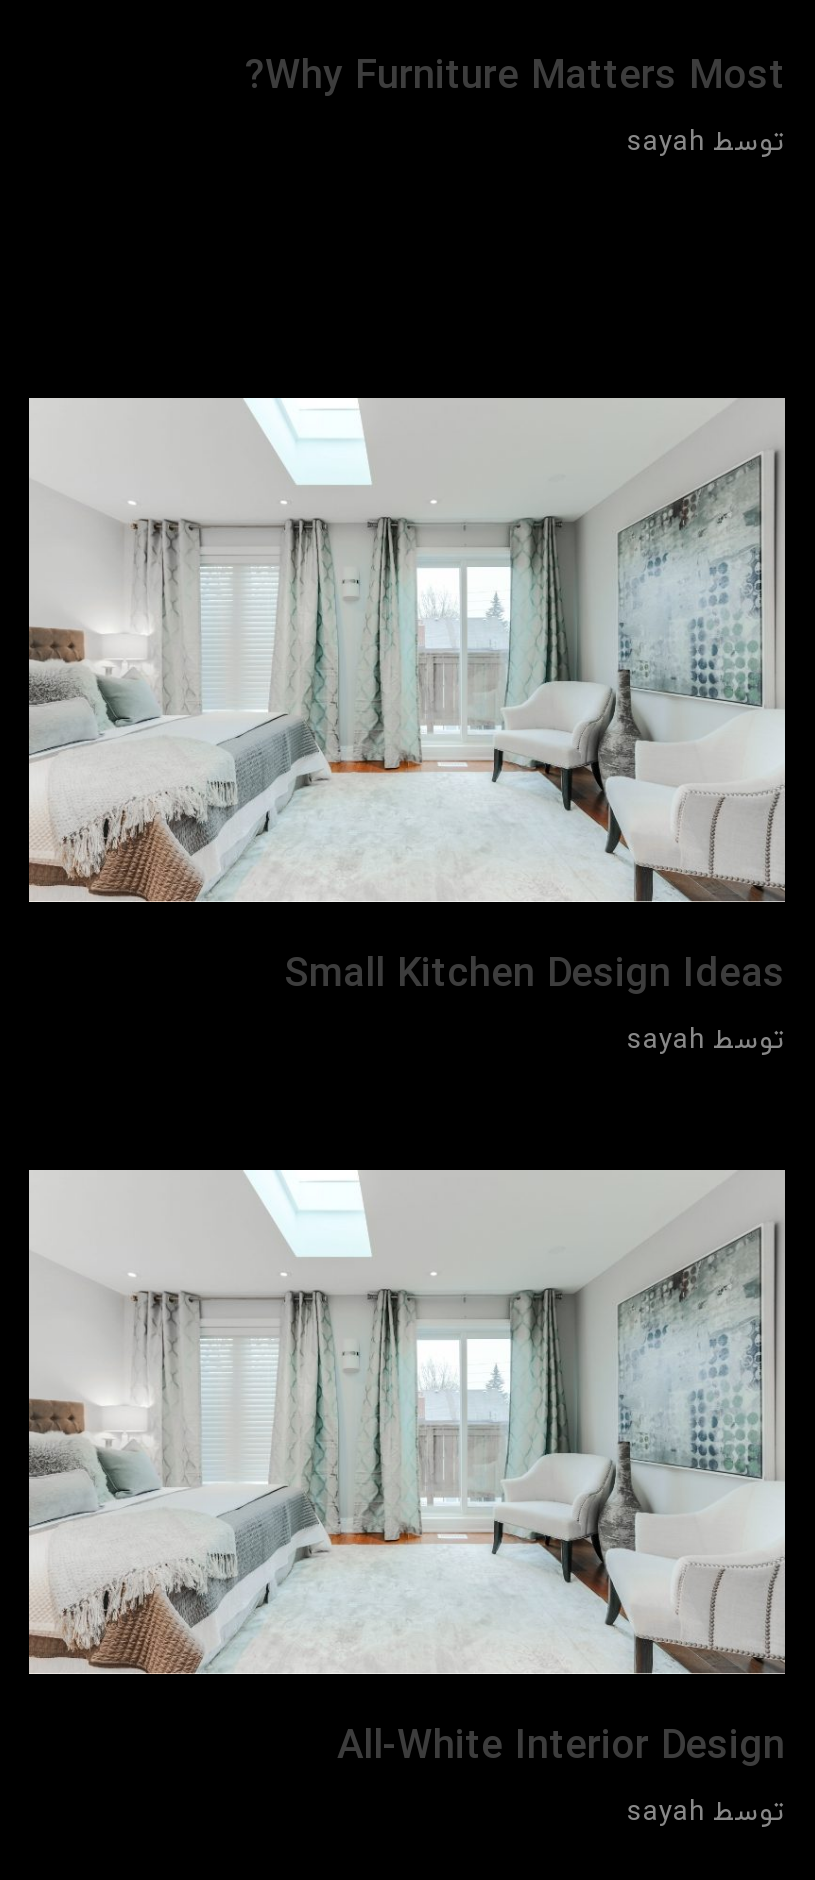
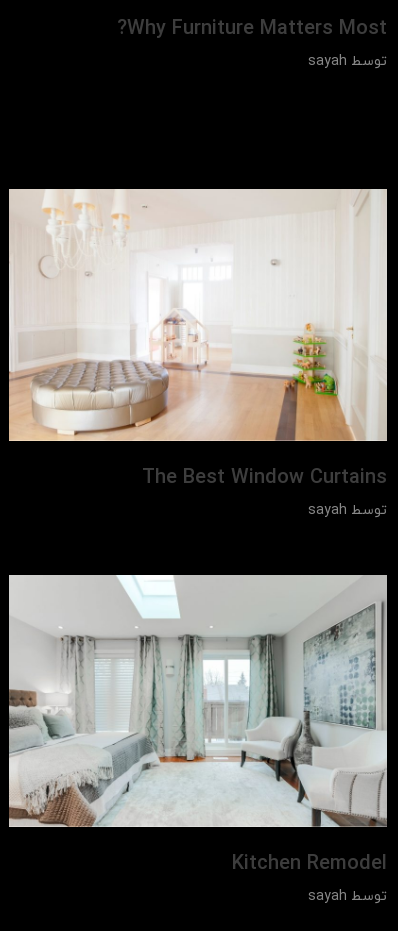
[29,398,785,1004] [image] | Small Kitchen Design Ideas -> [9,189,387,492] [image] | The Best Window Curtains
[337,1720,785,1776] All-White Interior Design -> [232,850,387,878] Kitchen Remodel

